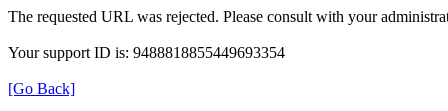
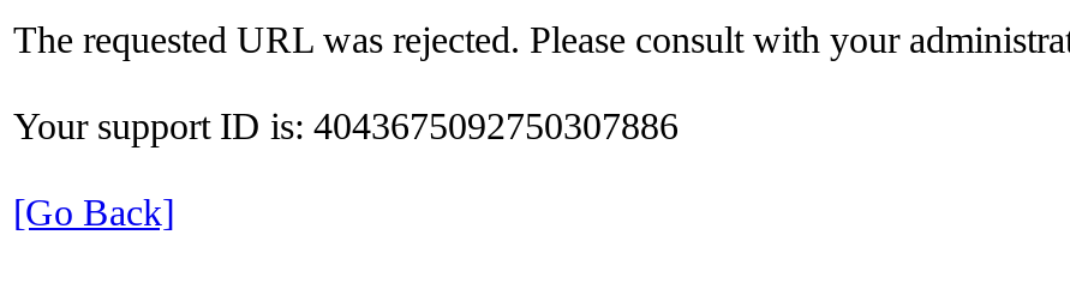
[8,44,285,61] Your support ID is: 9488818855449693354 -> [13,106,679,146] Your support ID is: 4043675092750307886

